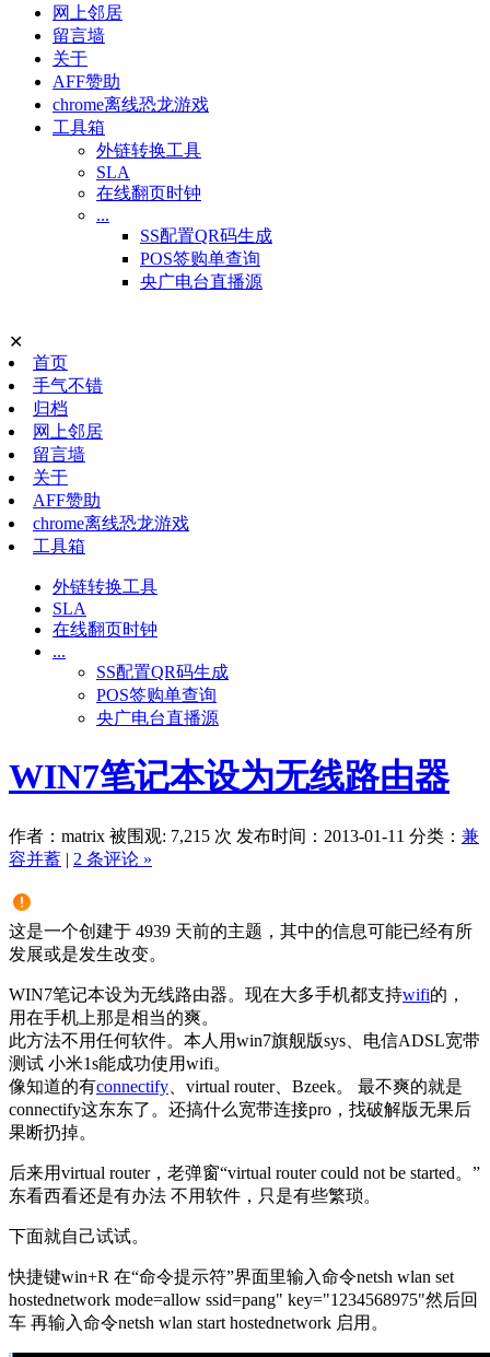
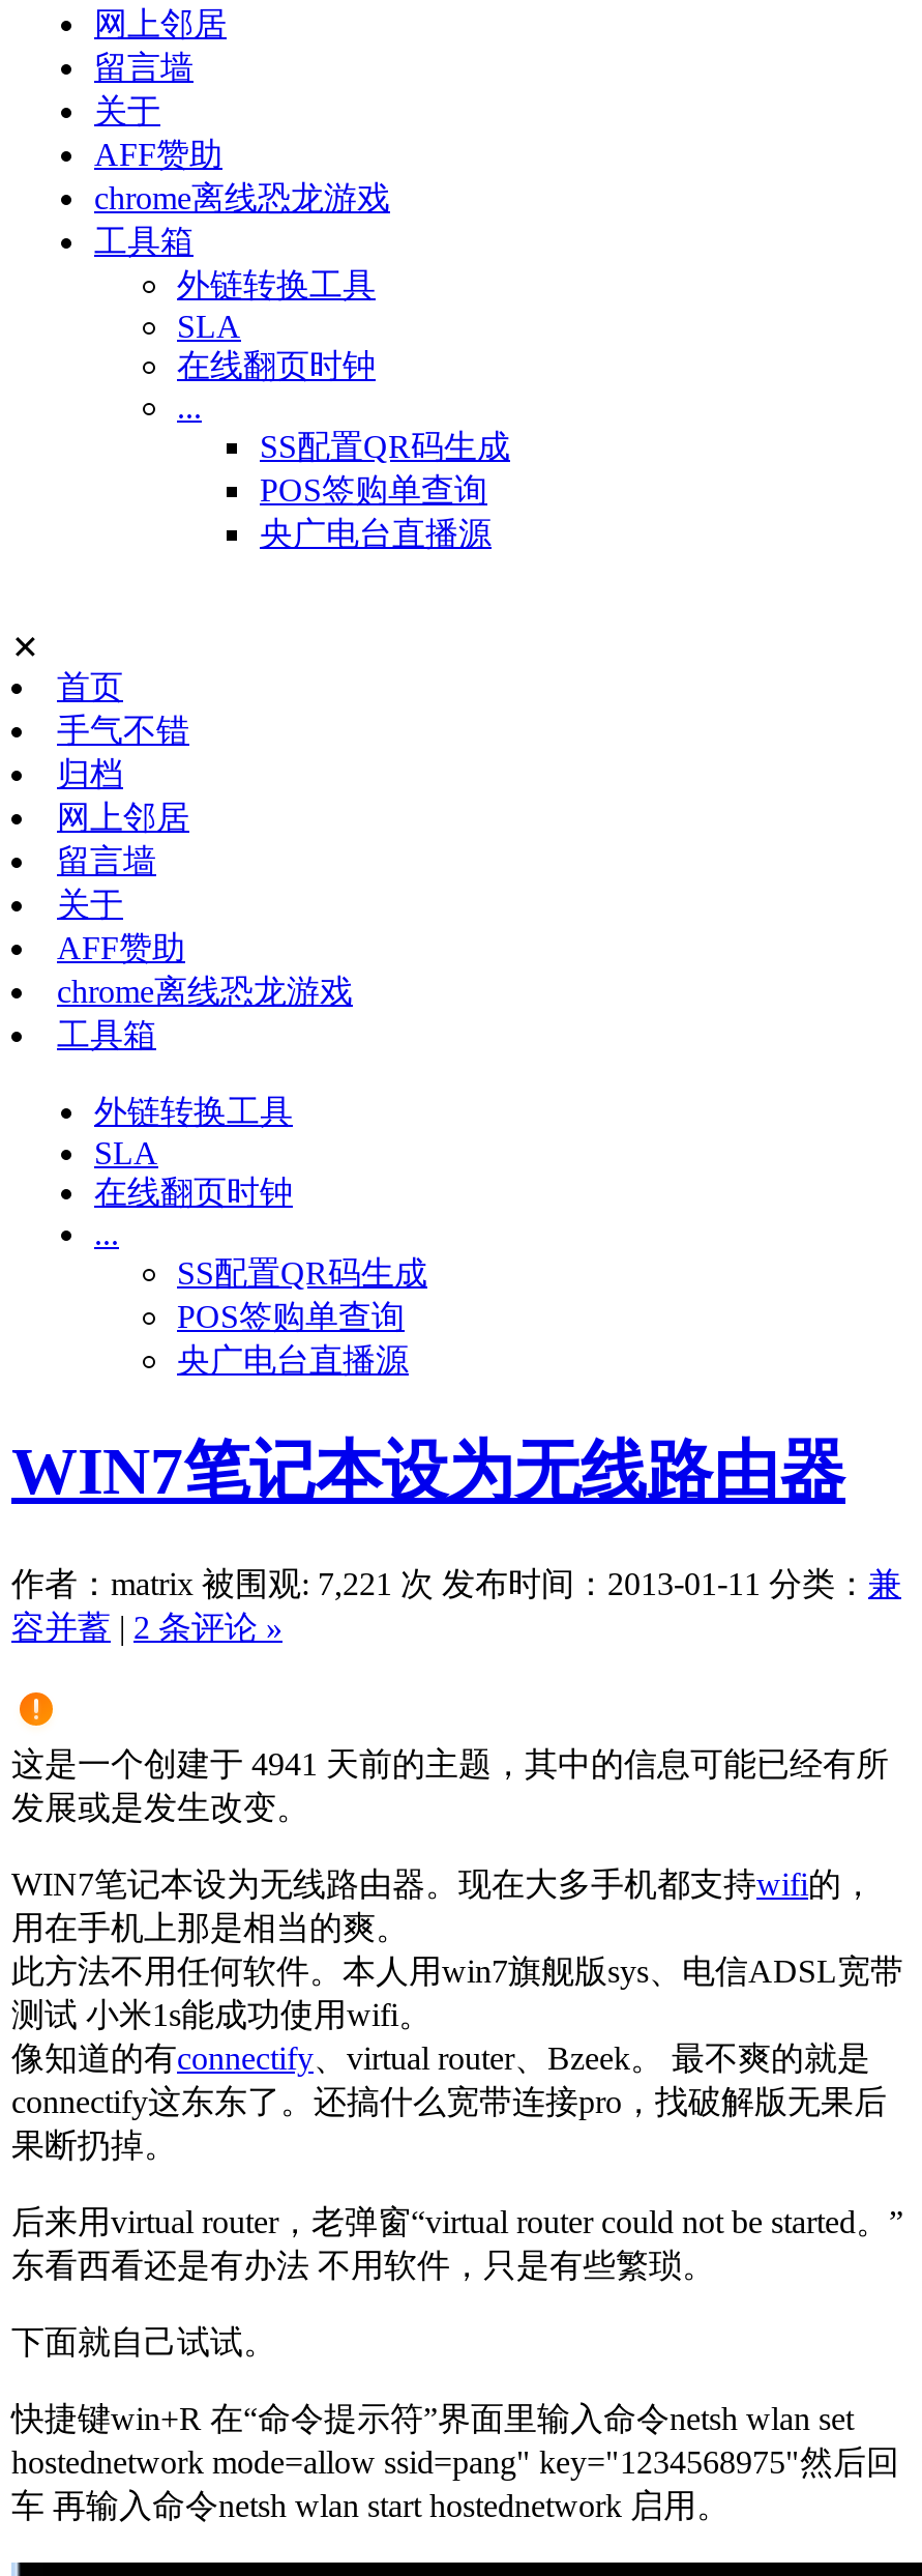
[9,826,479,845] 作者：matrix 被围观: 7,215 次 发布时间：2013-01-11 分类：兼 -> [11,1565,901,1601] 作者：matrix 被围观: 7,221 次 发布时间：2013-01-11 分类：兼
[9,921,472,940] 这是一个创建于 4939 天前的主题，其中的信息可能已经有所 -> [11,1746,889,1781] 这是一个创建于 4941 天前的主题，其中的信息可能已经有所

